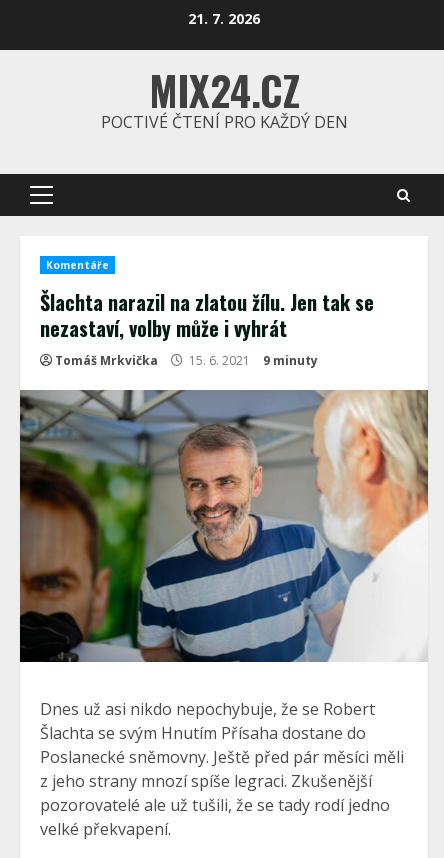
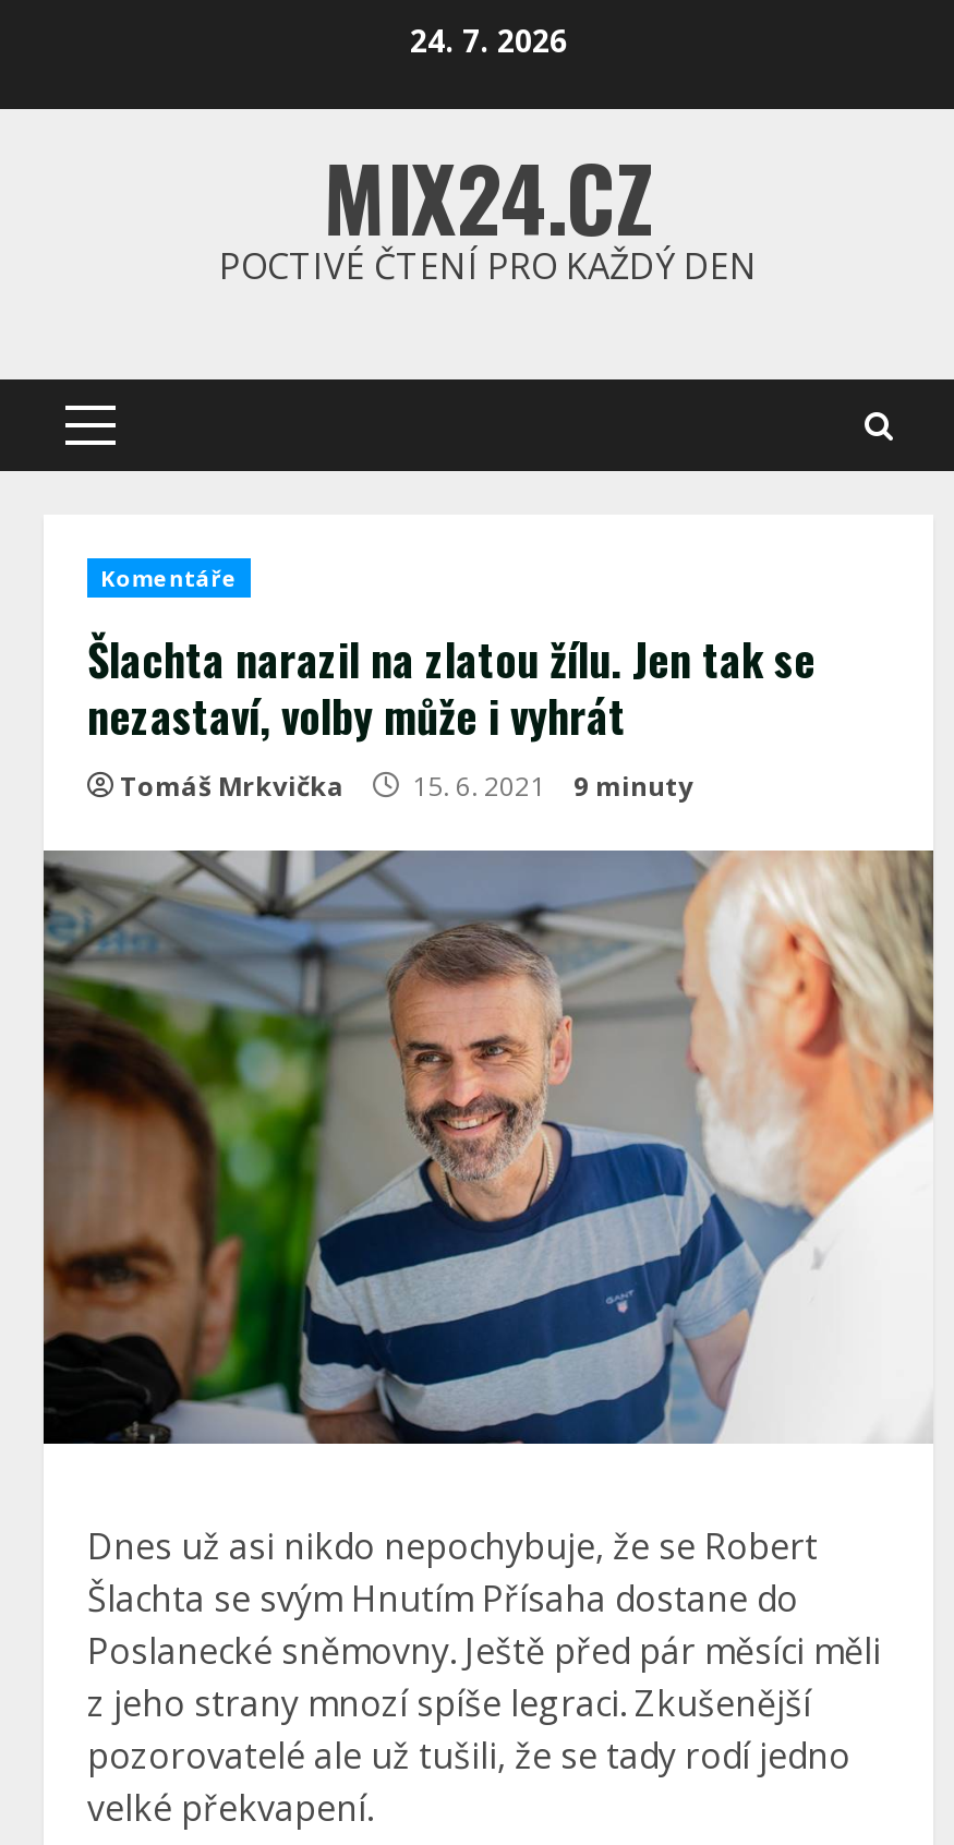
[188,8,260,27] 21. 7. 2026 -> [410,19,567,60] 24. 7. 2026

